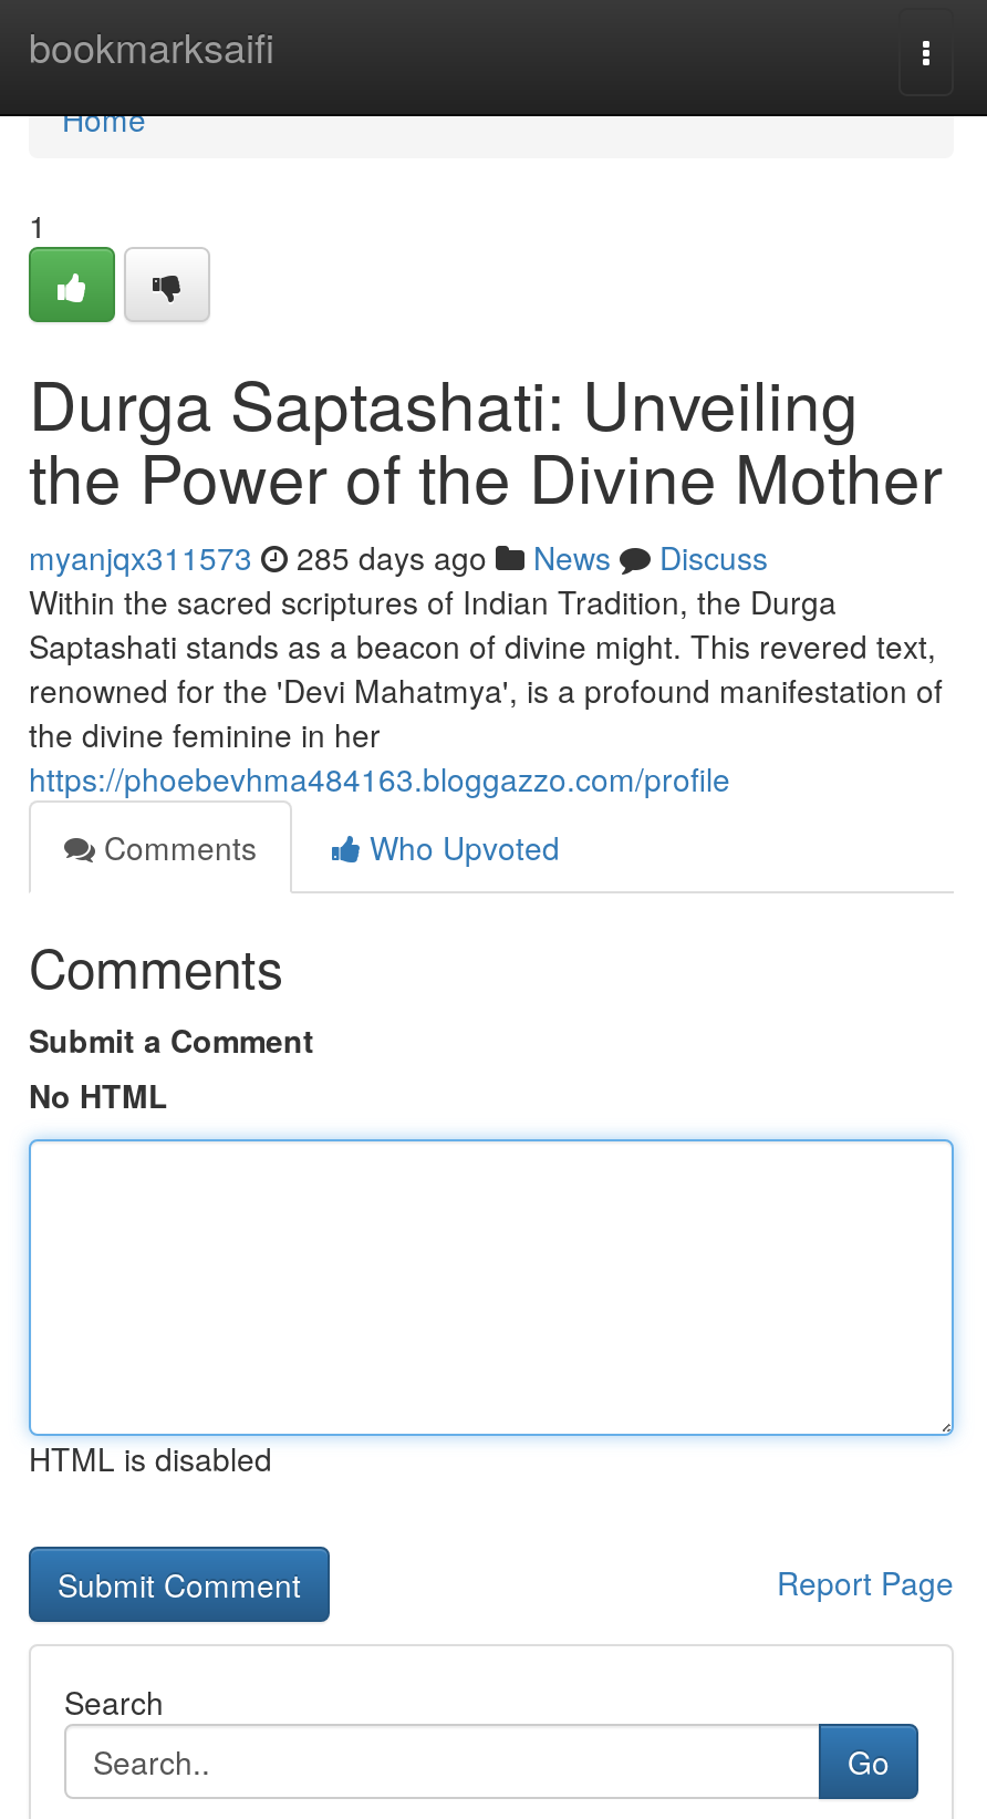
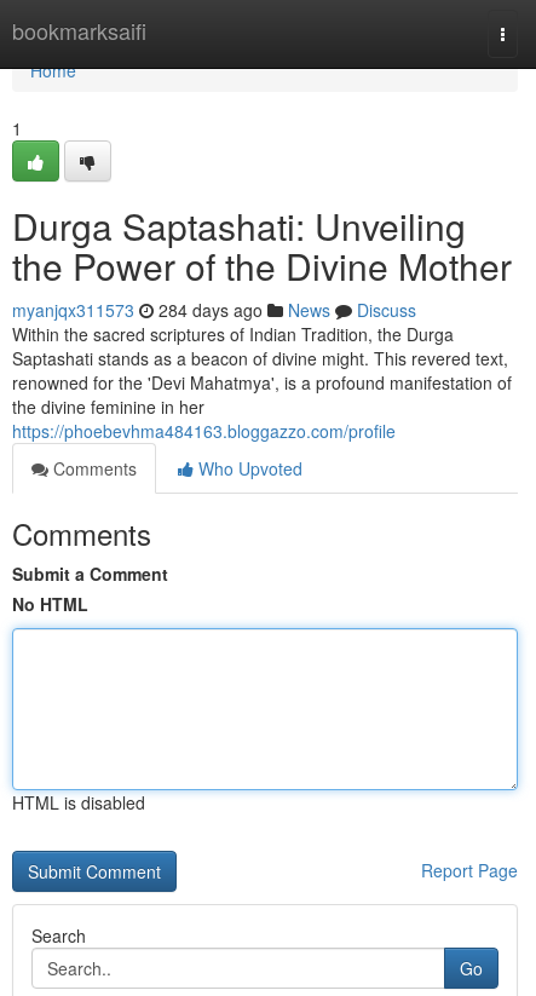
[29,535,768,579] myanjqx311573 285 days ago News Discuss -> [12,298,416,322] myanjqx311573 284 days ago News Discuss

